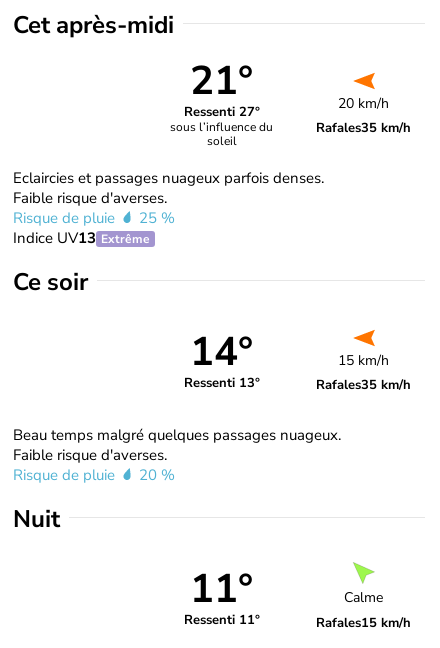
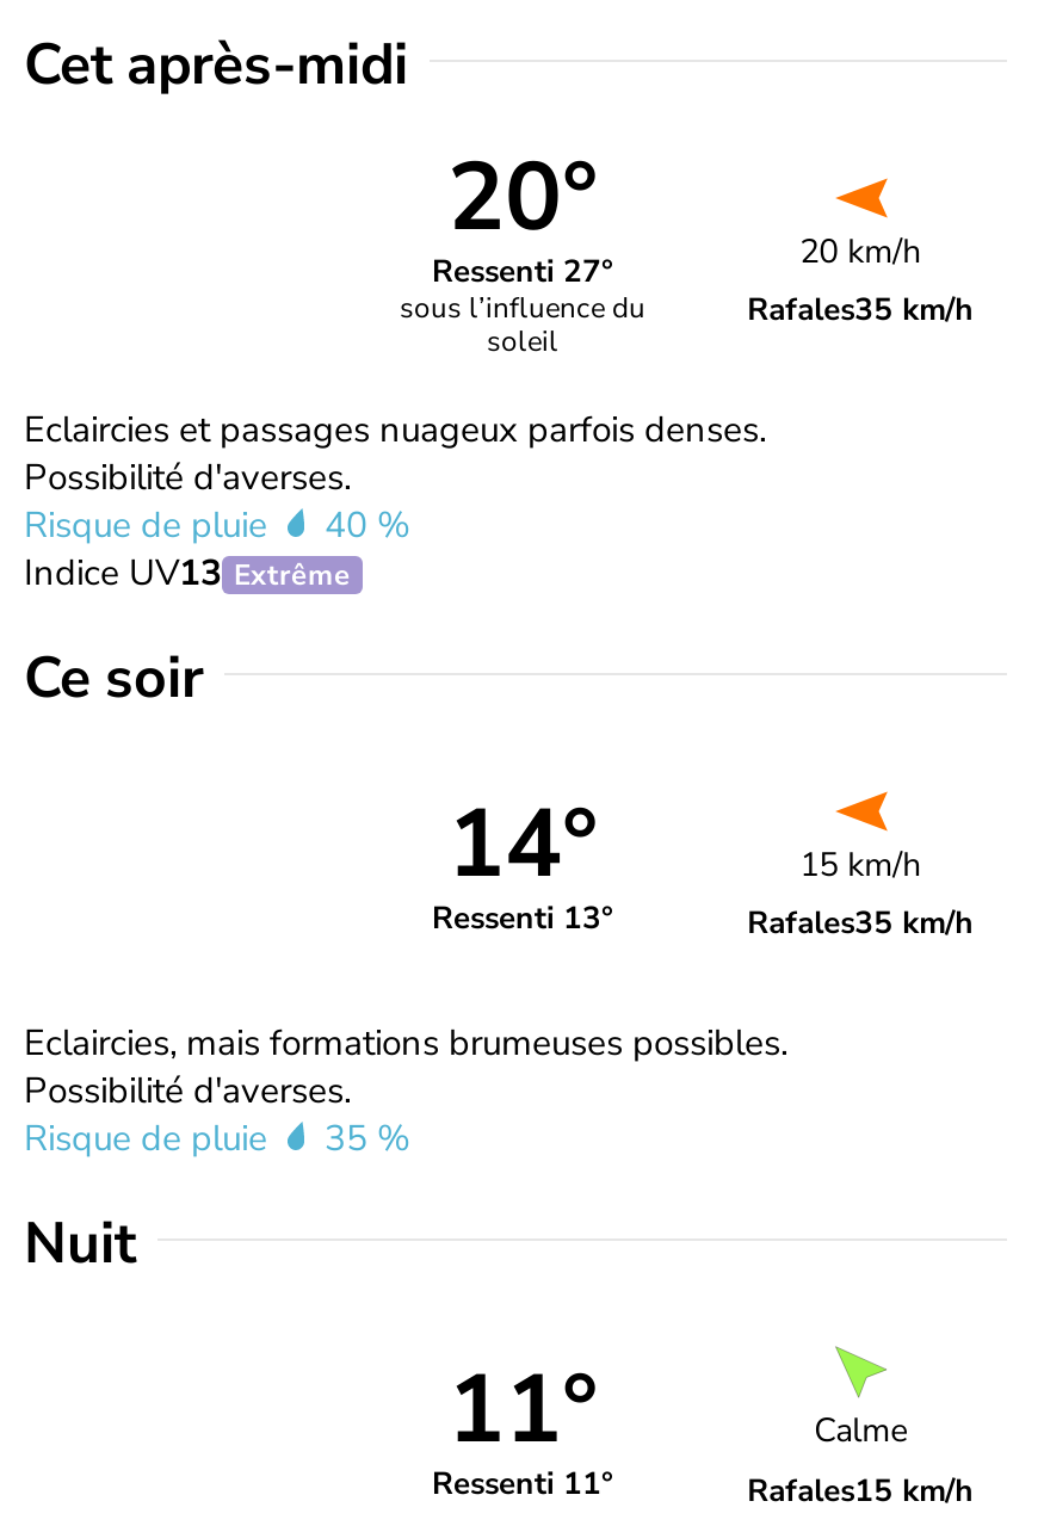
[190,54,253,108] 21° -> [447,134,598,263] 20°
[13,188,167,208] Faible risque d'averses. -> [24,453,351,501] Possibilité d'averses.
[13,208,175,228] Risque de pluie 25 % -> [24,501,410,548] Risque de pluie 40 %
[13,425,341,465] Beau temps malgré quelques passages nuageux. | Faible risque d'averses. -> [24,1018,787,1114] Eclaircies, mais formations brumeuses possibles. | Possibilité d'averses.
[13,465,175,485] Risque de pluie 20 % -> [24,1114,410,1162] Risque de pluie 35 %

